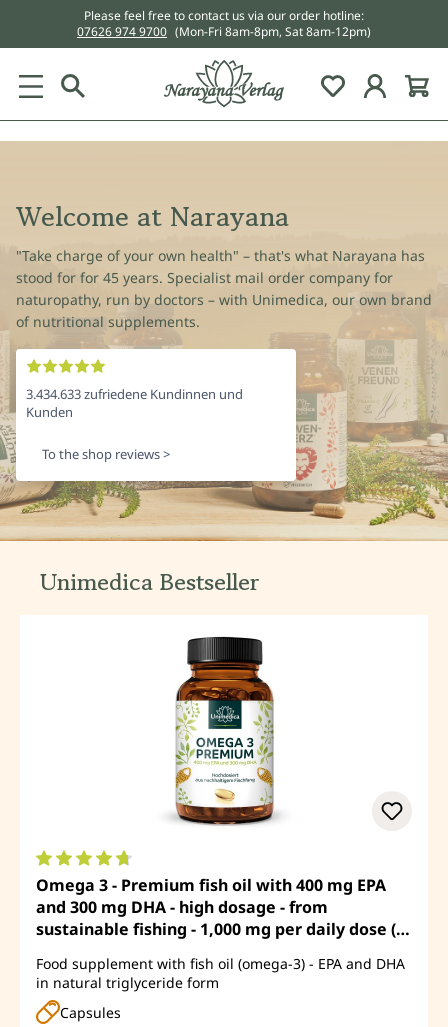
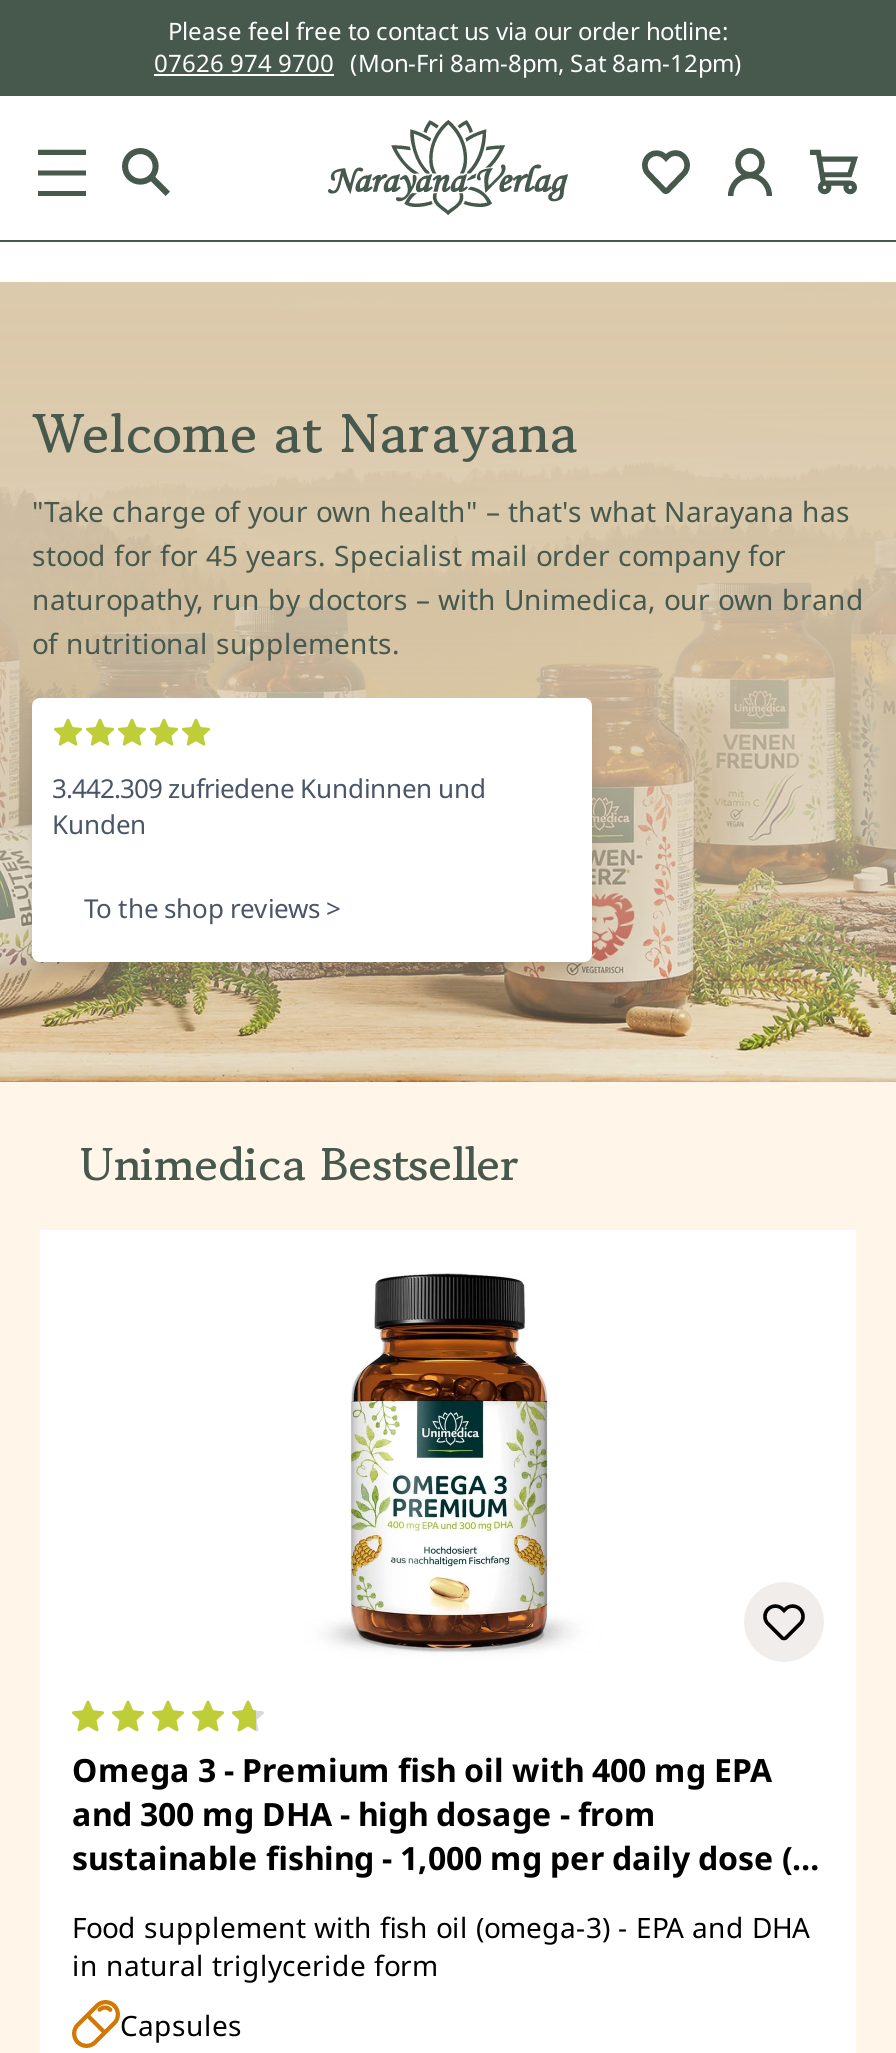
[26,385,243,403] 3.434.633 zufriedene Kundinnen und -> [52,770,486,806] 3.442.309 zufriedene Kundinnen und

